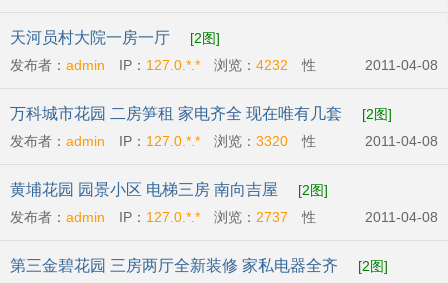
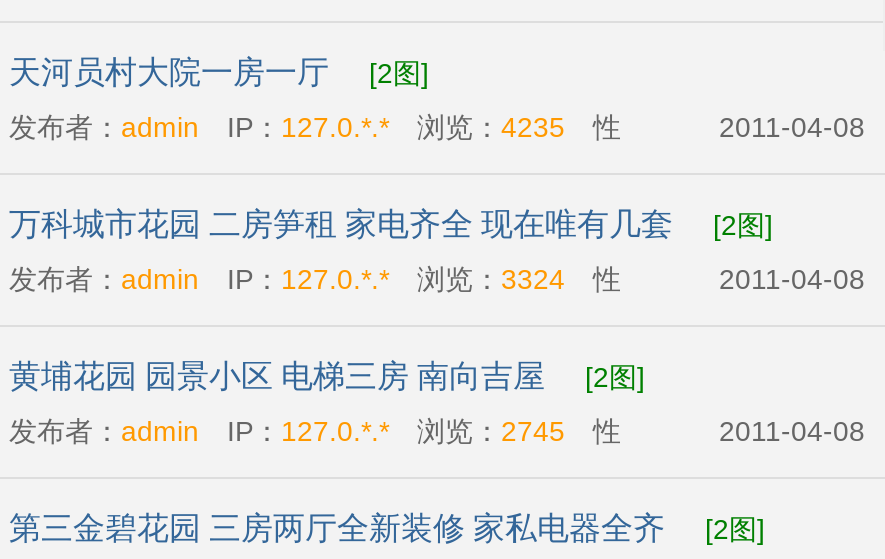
[10,57,316,73] 发布者：admin IP：127.0.*.*浏览：4232性 -> [9,111,621,143] 发布者：admin IP：127.0.*.*浏览：4235性
[10,133,316,149] 发布者：admin IP：127.0.*.*浏览：3320性 -> [9,263,621,295] 发布者：admin IP：127.0.*.*浏览：3324性
[10,209,316,225] 发布者：admin IP：127.0.*.*浏览：2737性 -> [9,415,621,447] 发布者：admin IP：127.0.*.*浏览：2745性

